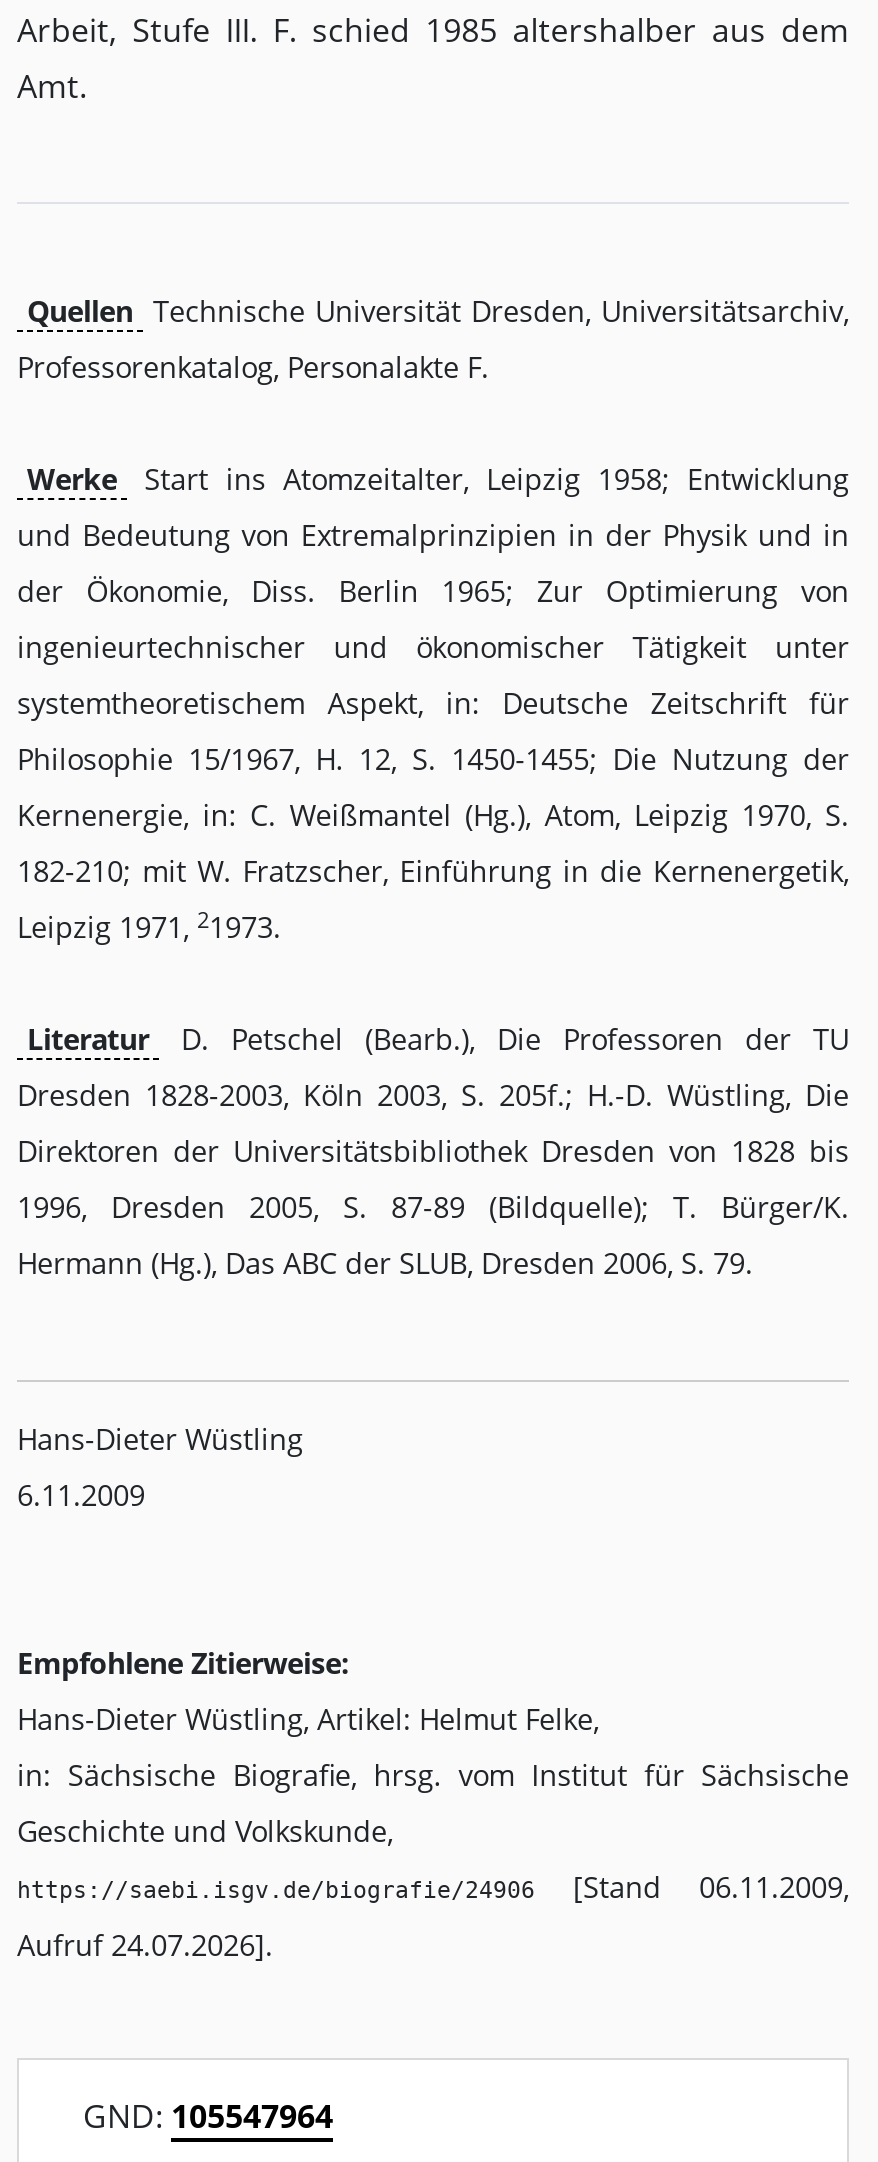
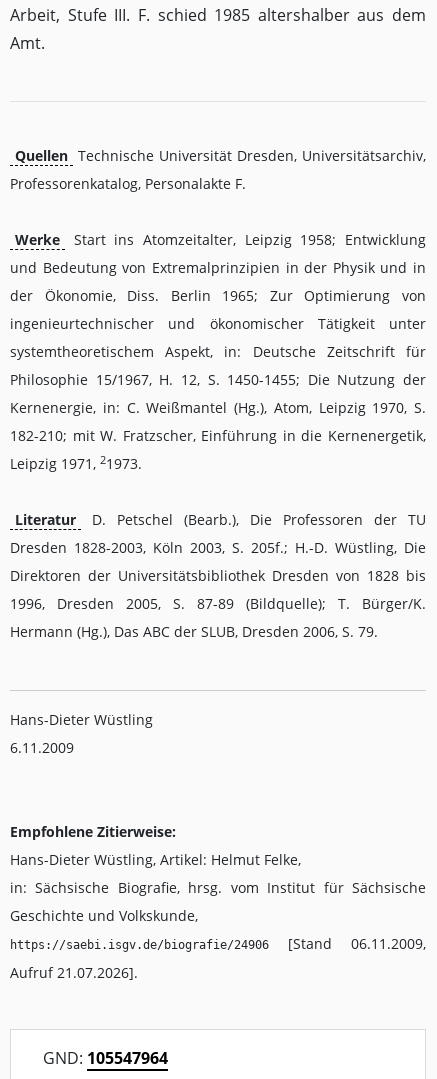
[17,1926,273,1964] Aufruf 24.07.2026]. -> [10,963,138,982] Aufruf 21.07.2026].

